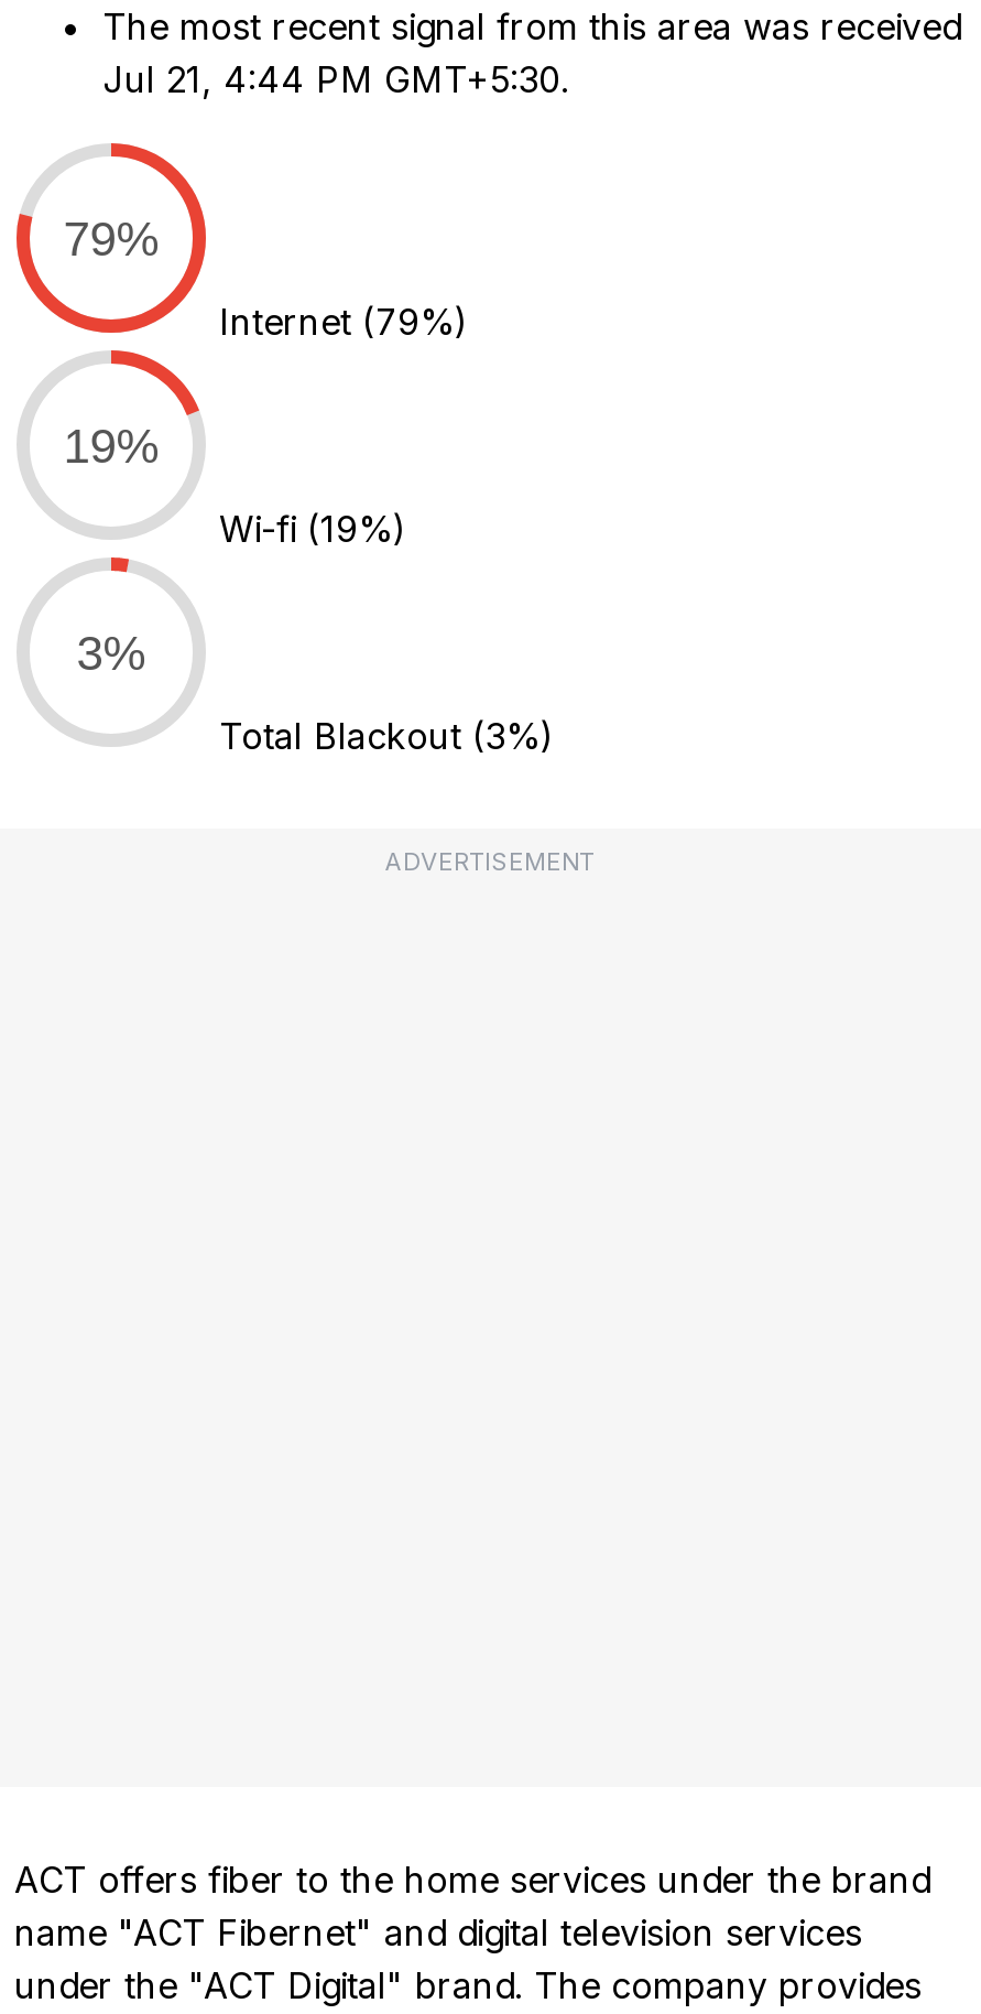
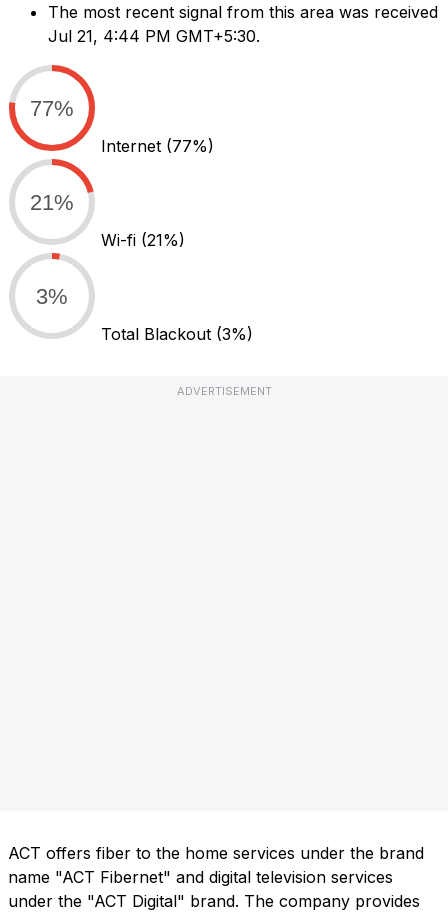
[63,212,159,266] 79% -> [30,96,74,121] 77%
[219,301,468,345] Internet (79%) -> [101,136,214,156] Internet (77%)
[63,419,159,473] 19% -> [30,190,74,215] 21%
[219,508,406,552] Wi-fi (19%) -> [101,230,185,250] Wi-fi (21%)

